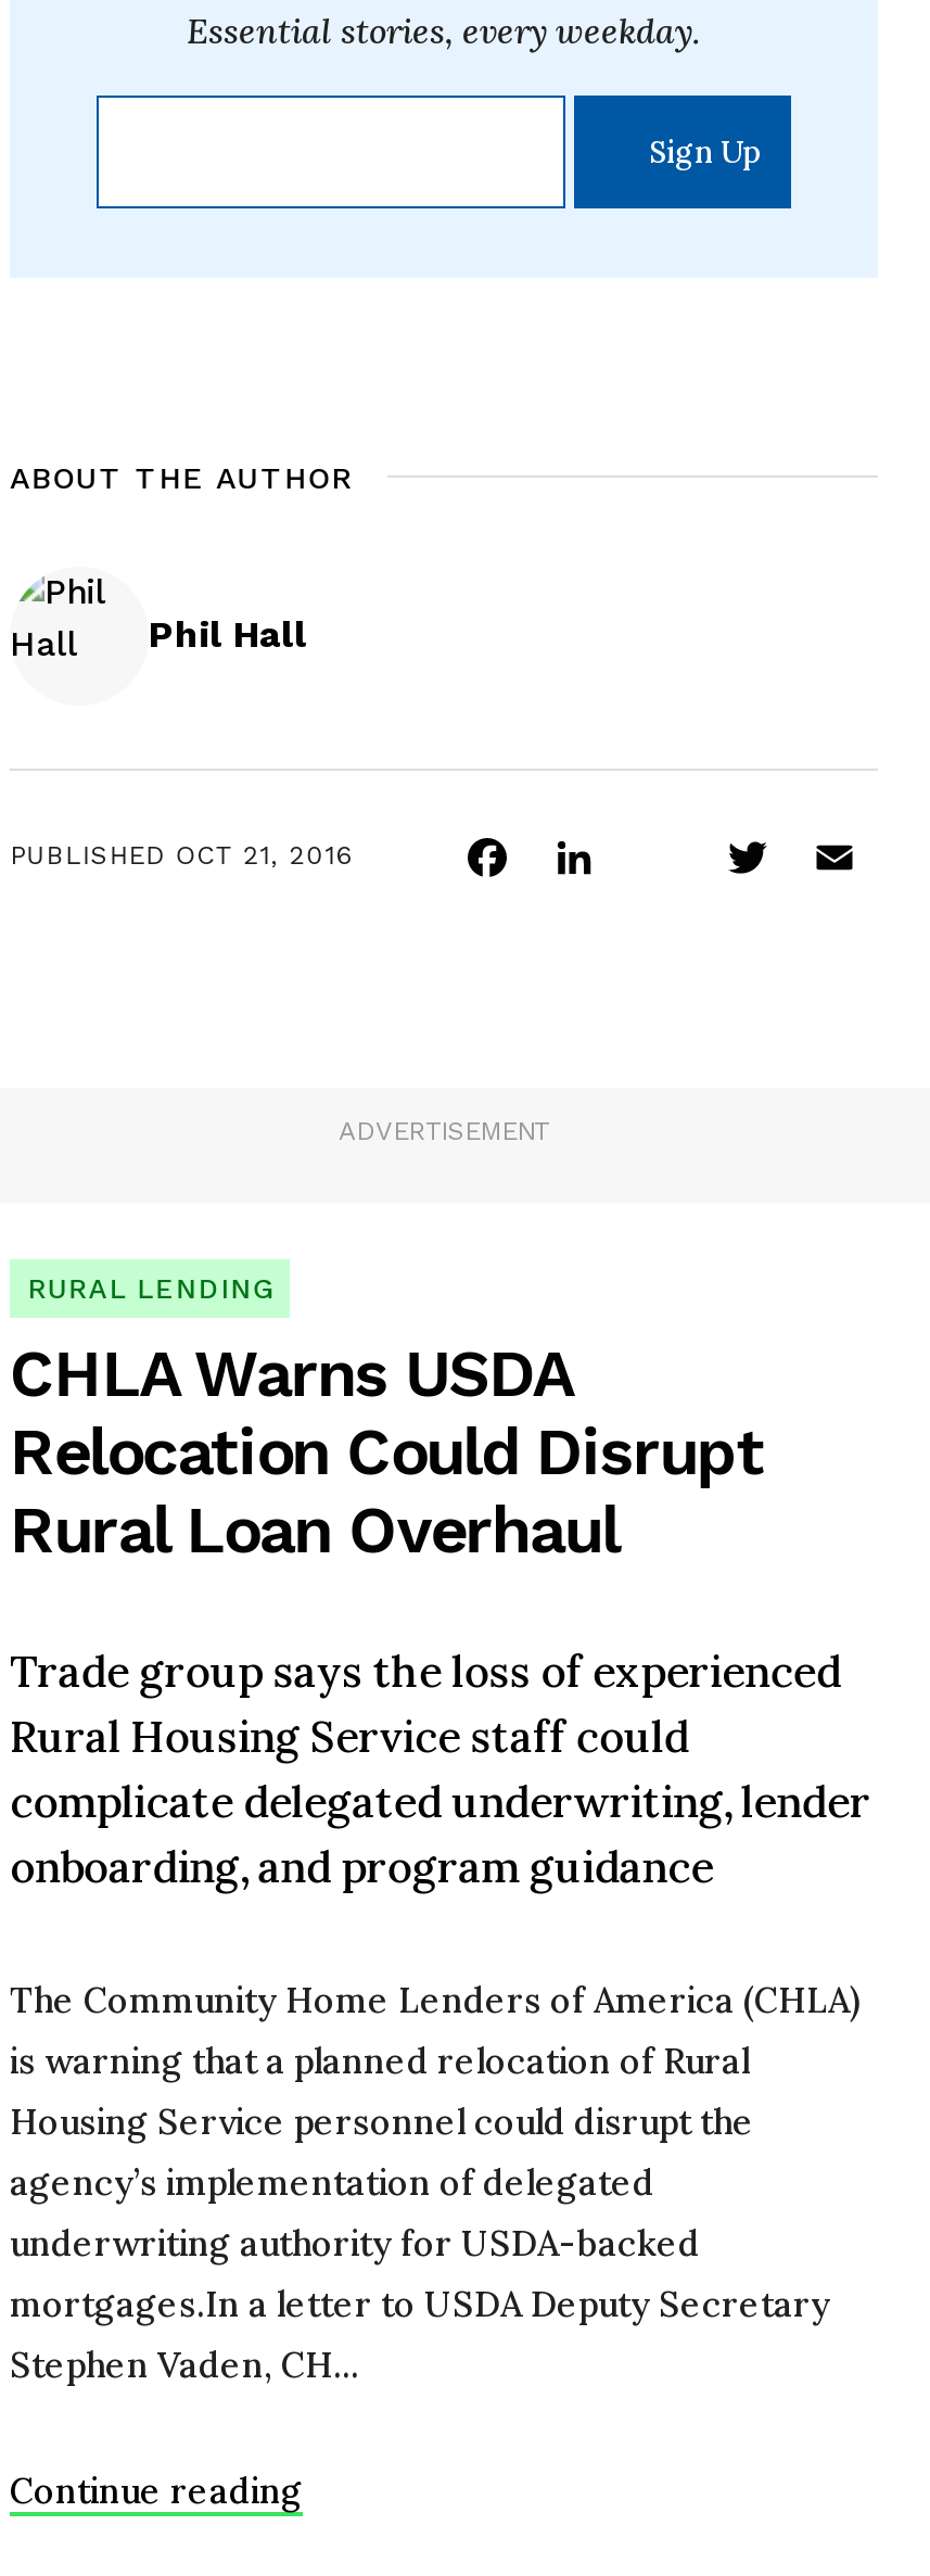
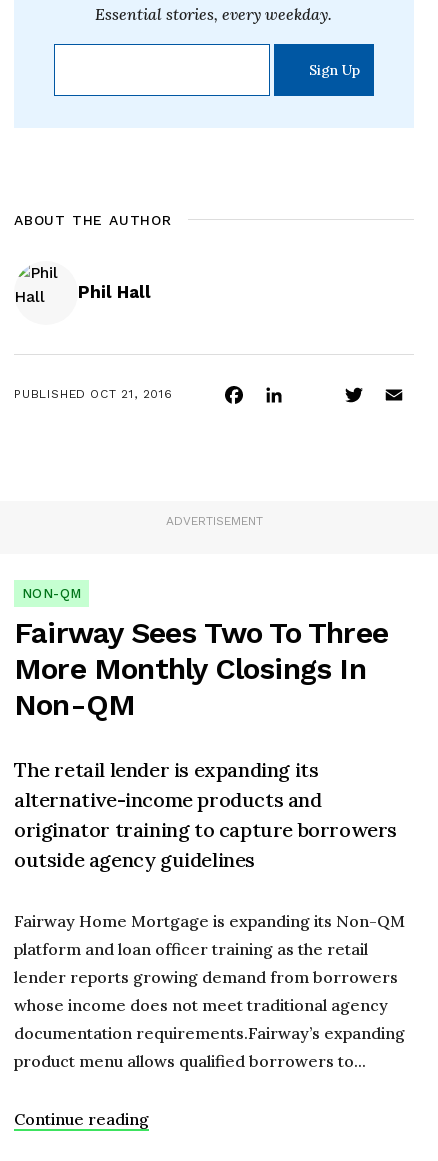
[10,1272,765,1567] RURAL LENDING | CHLA Warns USDA | Relocation Could Disrupt | Rural Loan Overhaul -> [14,586,388,722] NON-QM | Fairway Sees Two To Three | More Monthly Closings In | Non-QM
[10,1643,871,1893] Trade group says the loss of experienced | Rural Housing Service staff could | complicate delegated underwriting, lender | onboarding, and program guidance -> [14,757,397,872] The retail lender is expanding its | alternative-income products and | originator training to capture borrowers | outside agency guidelines
[10,1977,861,2385] The Community Home Lenders of America (CHLA) | is warning that a planned relocation of Rural | Housing Service personnel could disrupt the | agency’s implementation of delegated | underwriting authority for USDA-backed | mortgages.In a letter to USDA Deputy Secretary | Stephen Vaden, CH... -> [14,911,405,1071] Fairway Home Mortgage is expanding its Non-QM | platform and loan officer training as the retail | lender reports growing demand from borrowers | whose income does not meet traditional agency | documentation requirements.Fairway’s expanding | product menu allows qualified borrowers to...

